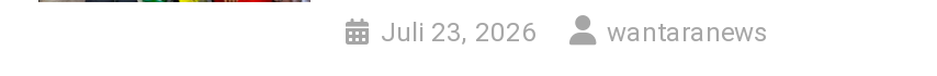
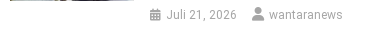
[381,18,537,48] Juli 23, 2026 -> [166,8,237,22] Juli 21, 2026

